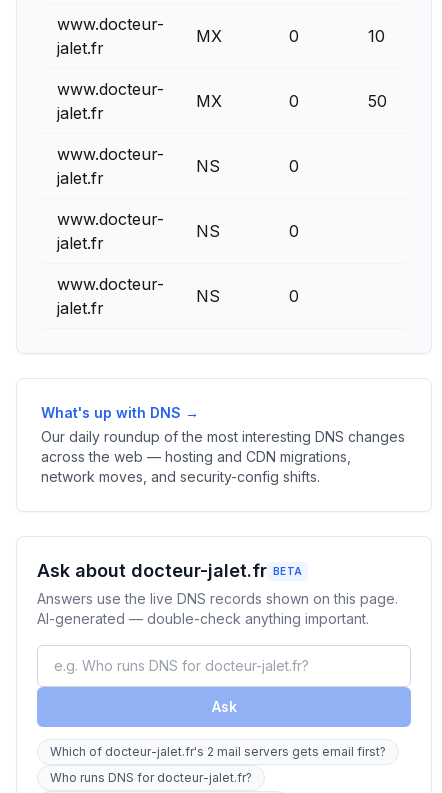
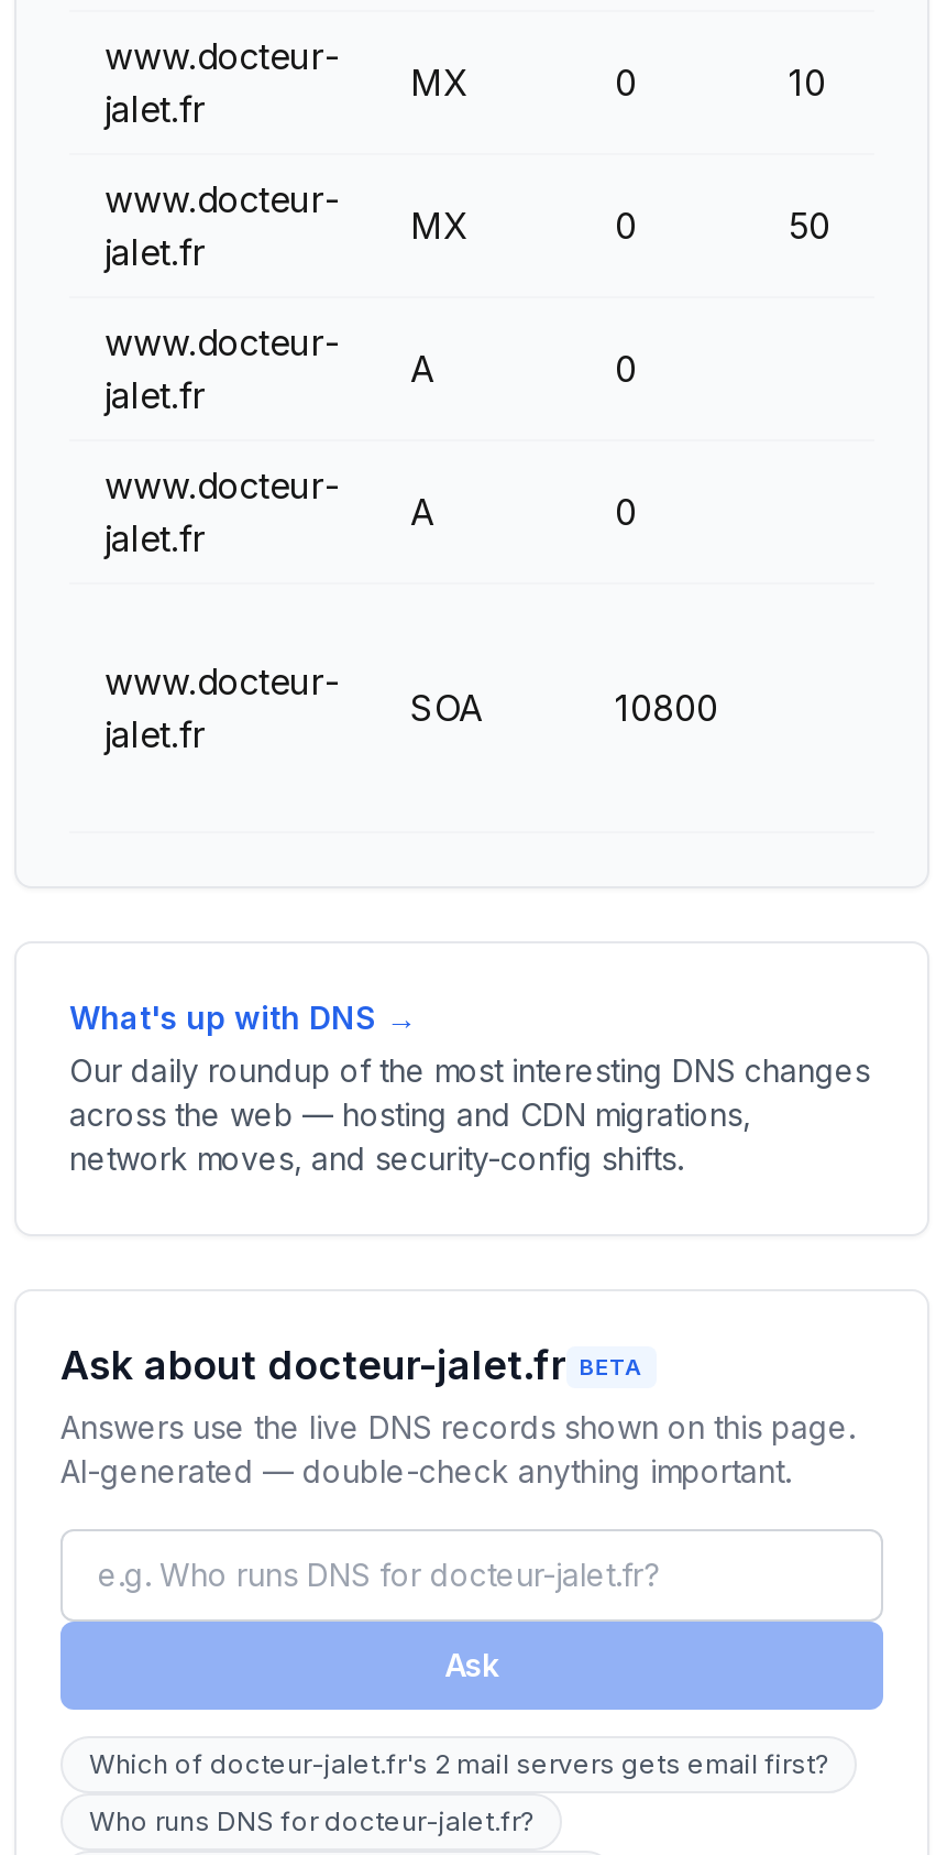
[196,156,220,176] NS -> [410,347,437,391] A
[196,221,220,241] NS -> [410,490,437,534] A
[196,286,299,306] NS | 0 -> [410,686,718,730] SOA | 10800

